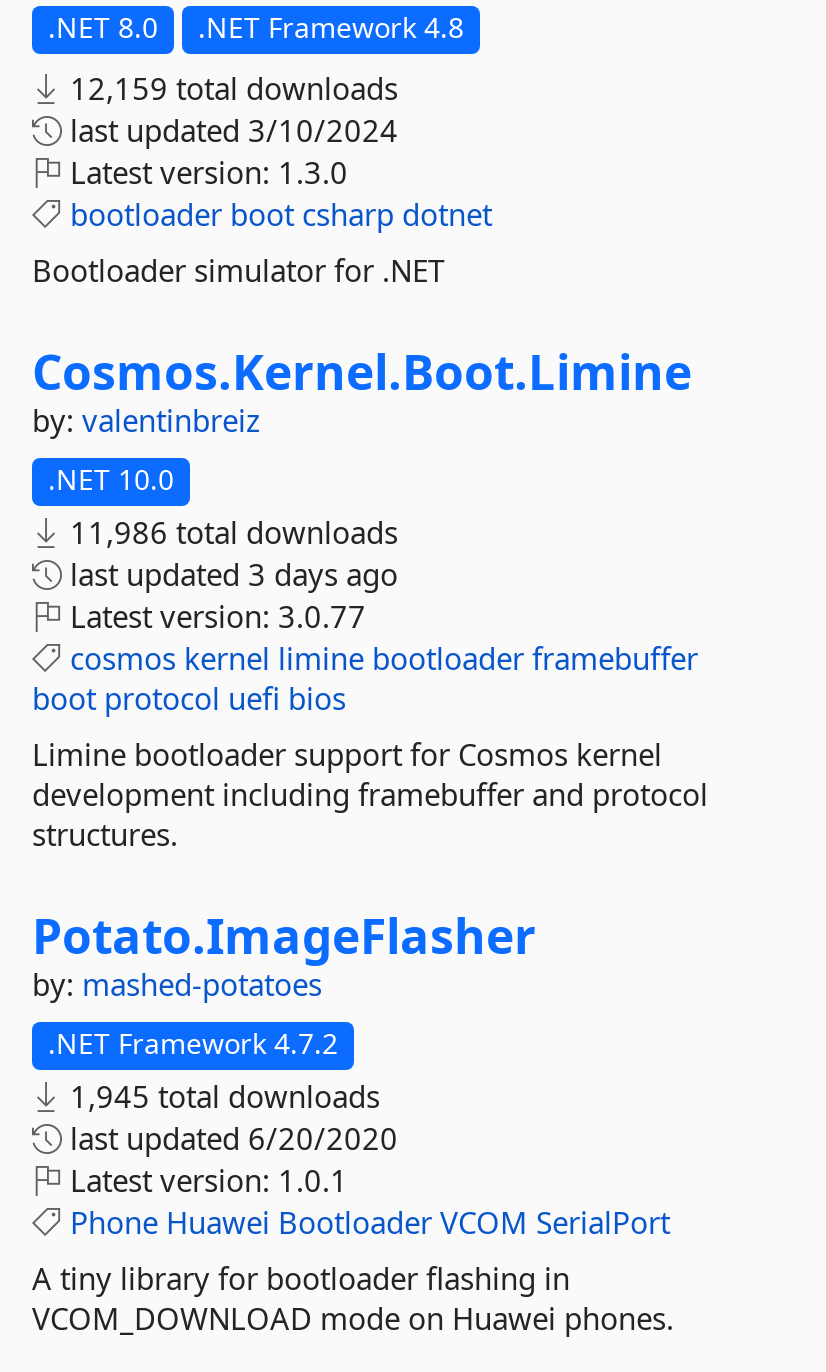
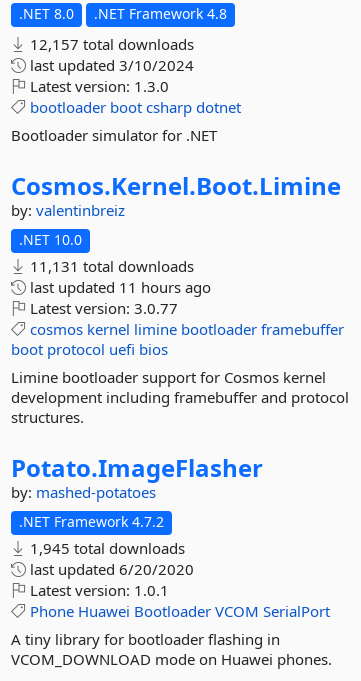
[62,68,398,108] 12,159 total downloads -> [26,34,194,54] 12,157 total downloads
[62,512,398,552] 11,986 total downloads -> [26,256,194,276] 11,131 total downloads
[62,554,398,594] last updated 3 days ago -> [26,277,211,297] last updated 11 hours ago

